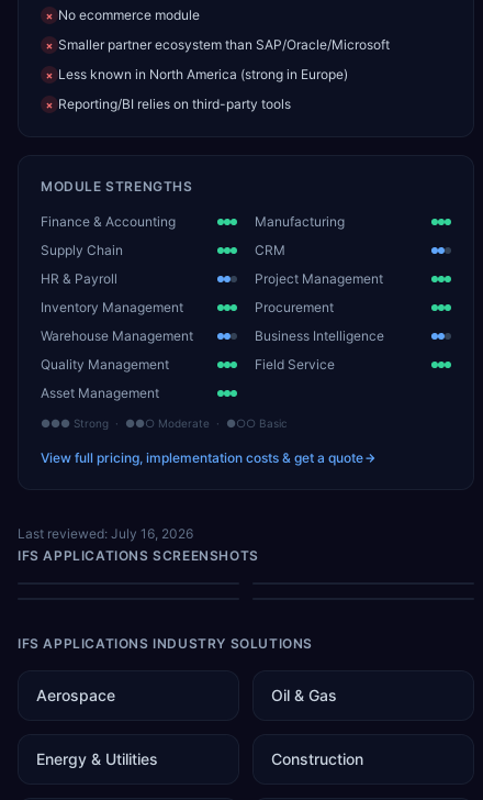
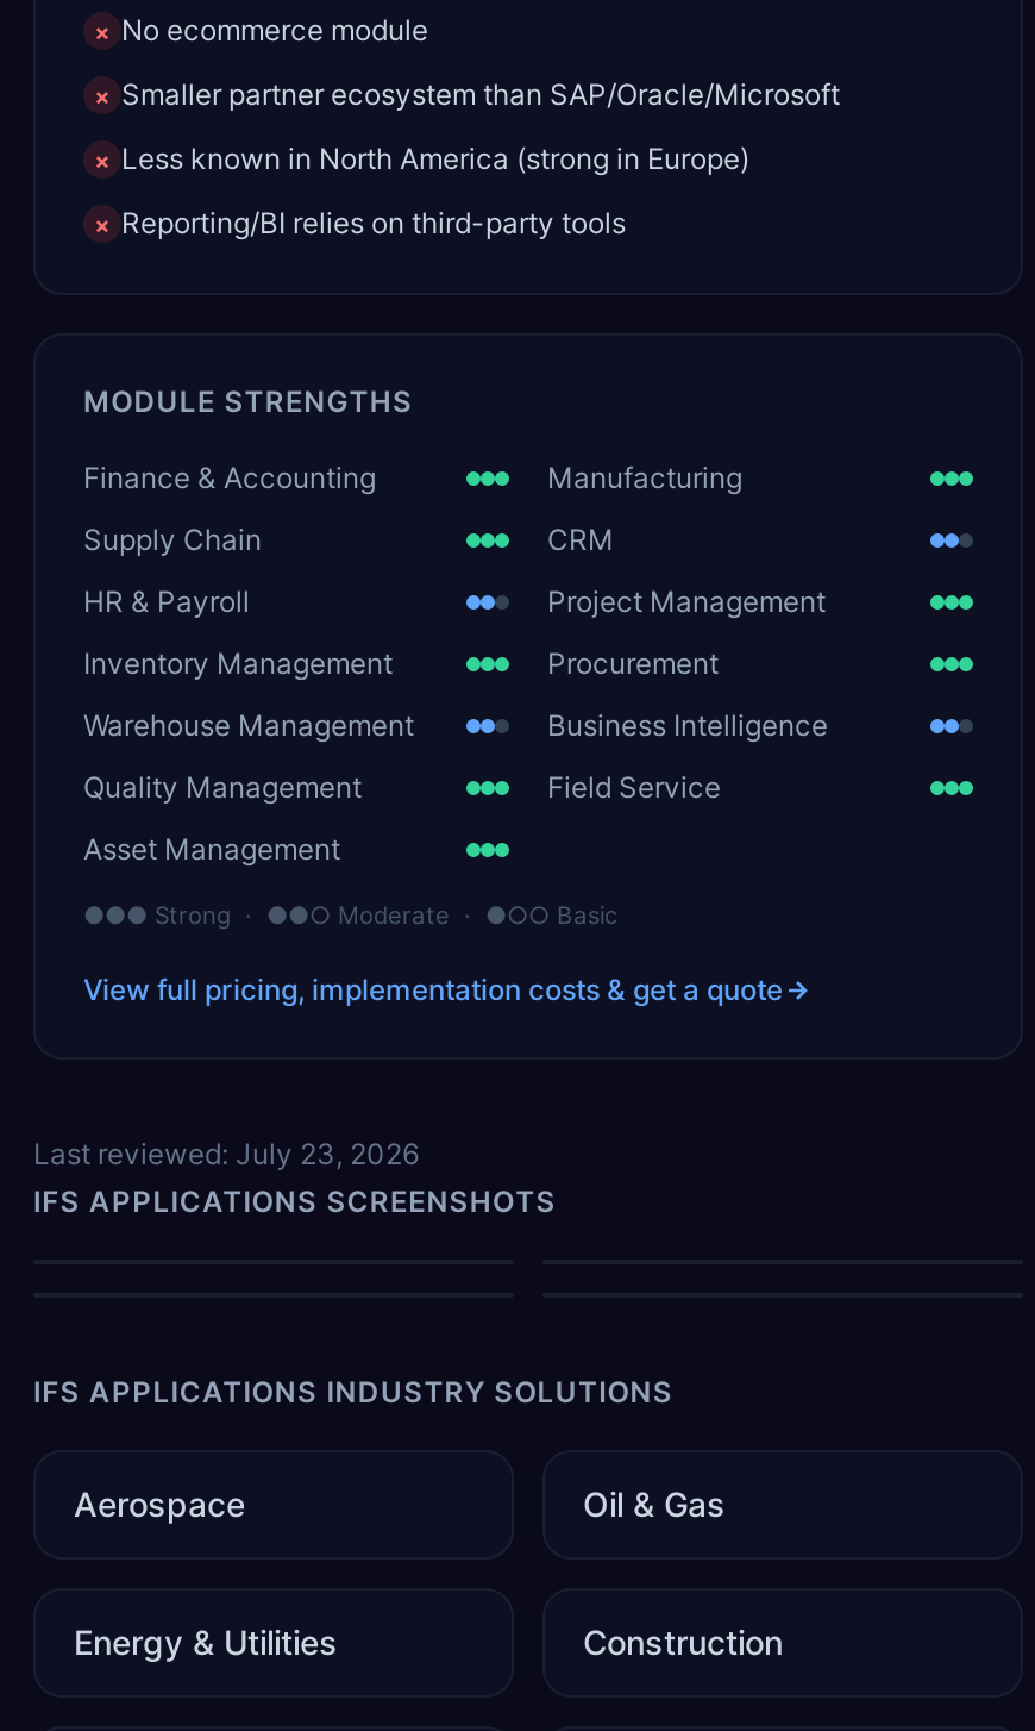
[18,525,193,542] Last reviewed: July 16, 2026 -> [33,1136,419,1171] Last reviewed: July 23, 2026

